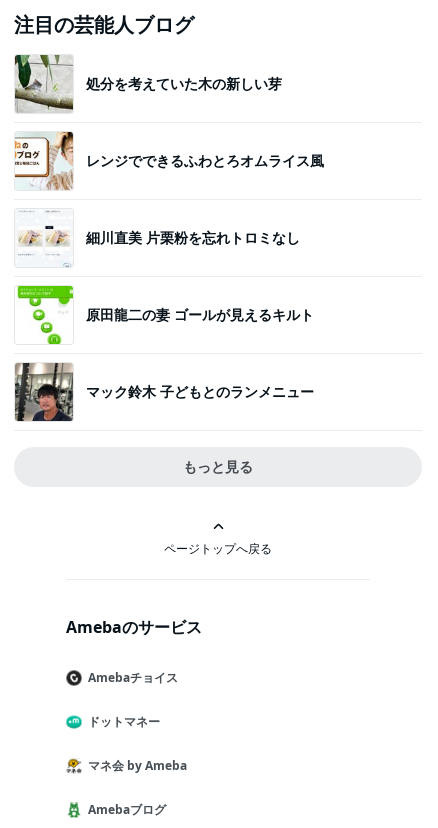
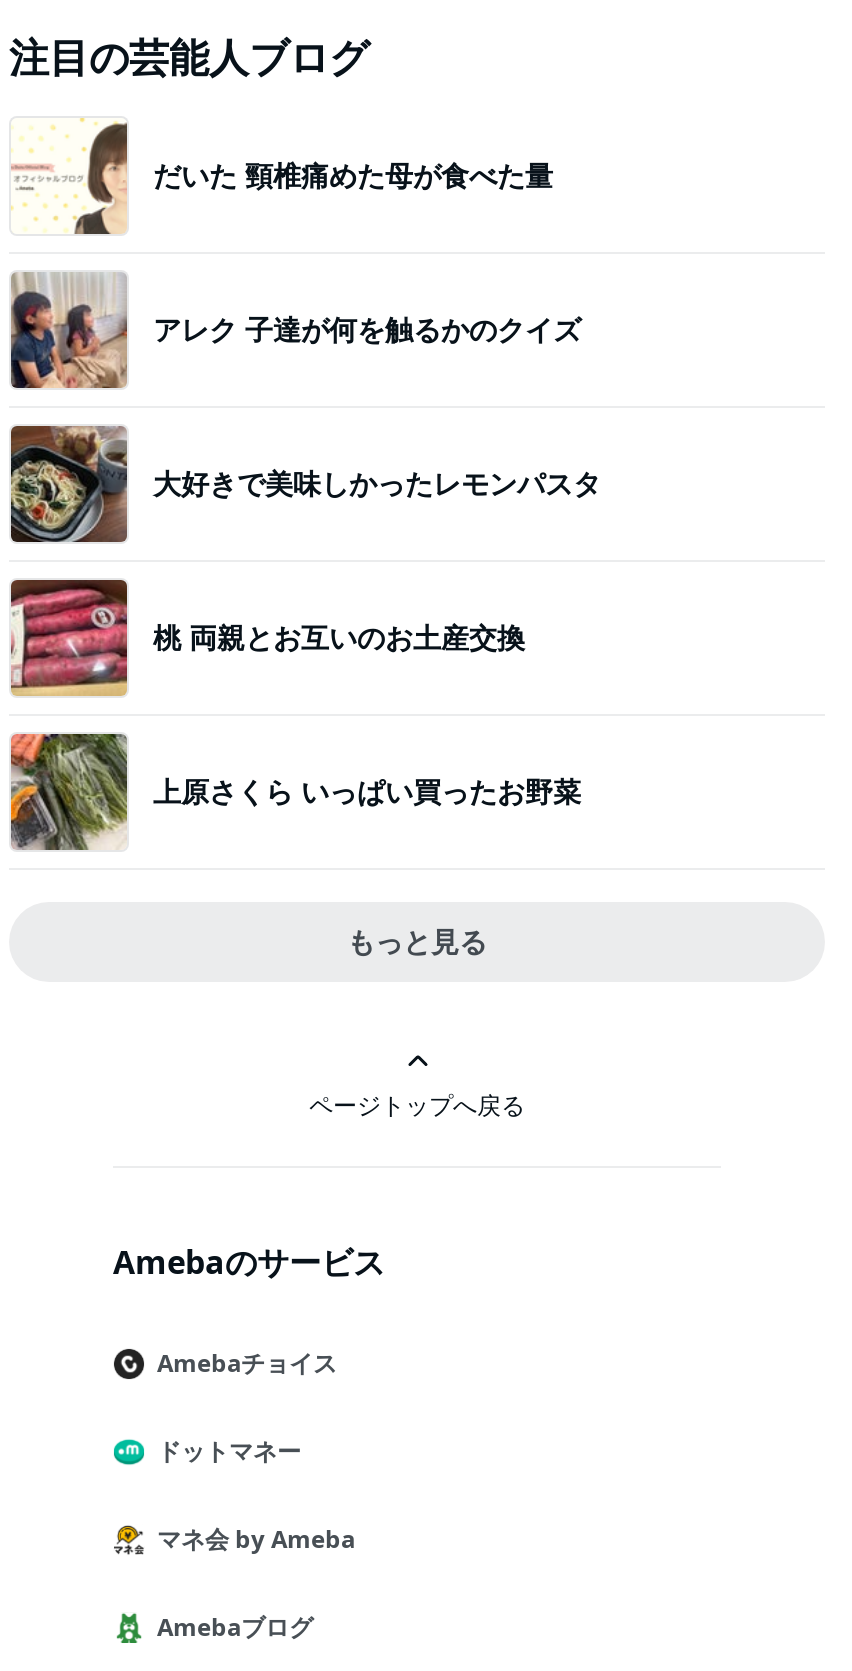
[14,54,282,113] [image] | 処分を考えていた木の新しい芽 -> [11,118,553,236] [image] | だいた 頸椎痛めた母が食べた量
[14,131,324,191] [image] | レンジでできるふわとろオムライス風 -> [9,272,581,390] [image] | アレク 子達が何を触るかのクイズ
[15,209,300,267] [image] | 細川直美 片栗粉を忘れトロミなし -> [9,424,601,544] [image] | 大好きで美味しかったレモンパスタ
[15,285,314,345] [image] | 原田龍二の妻 ゴールが見えるキルト -> [9,578,525,698] [image] | 桃 両親とお互いのお土産交換
[14,362,314,422] [image] | マック鈴木 子どもとのランメニュー -> [9,732,581,852] [image] | 上原さくら いっぱい買ったお野菜

